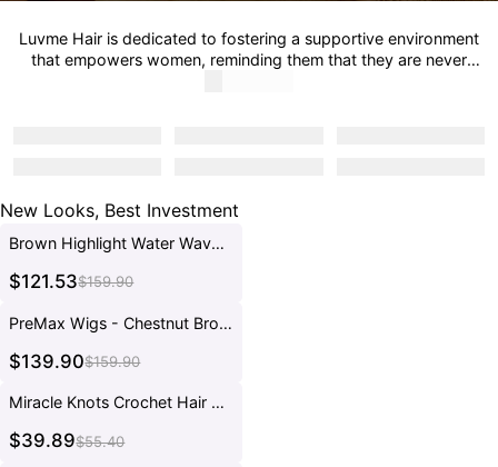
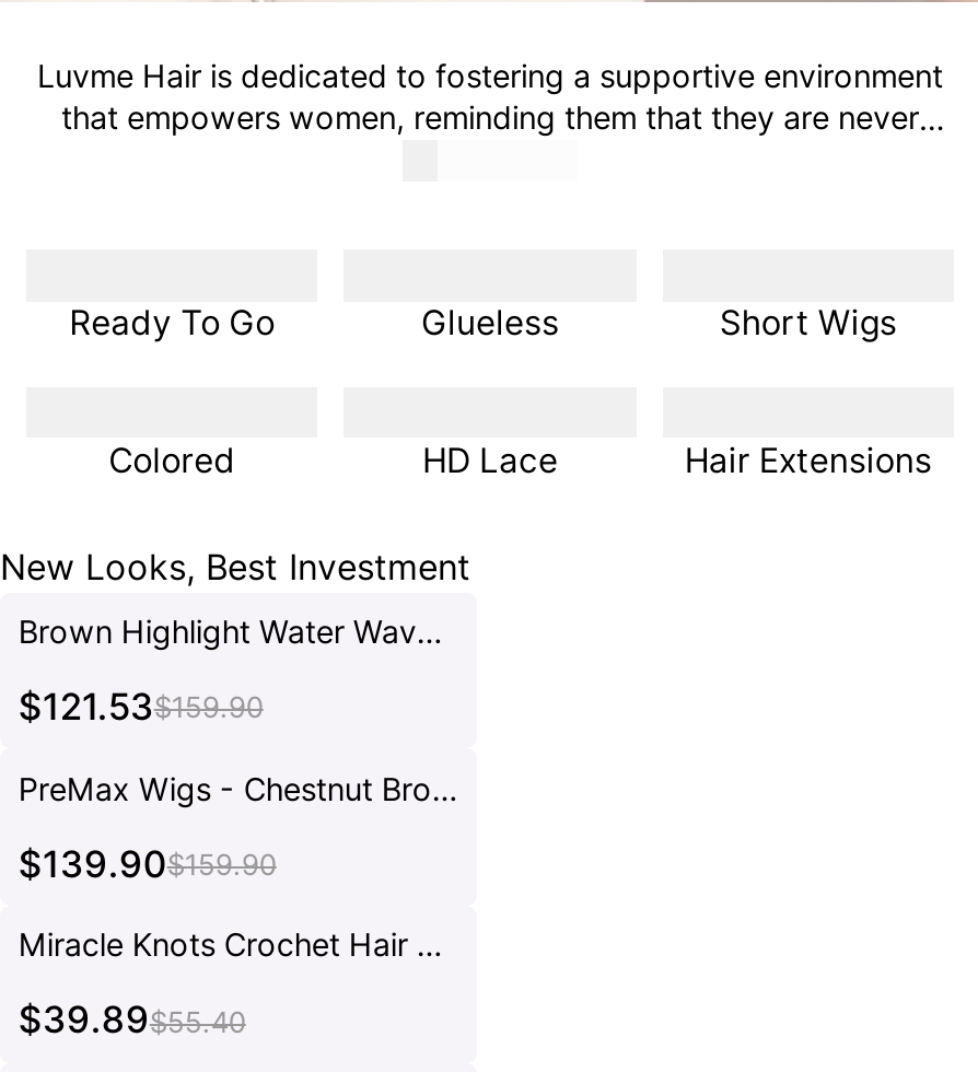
none -> [69,301,932,480] Ready To Go | Glueless | Short Wigs | Colored | HD Lace | Hair Extensions

